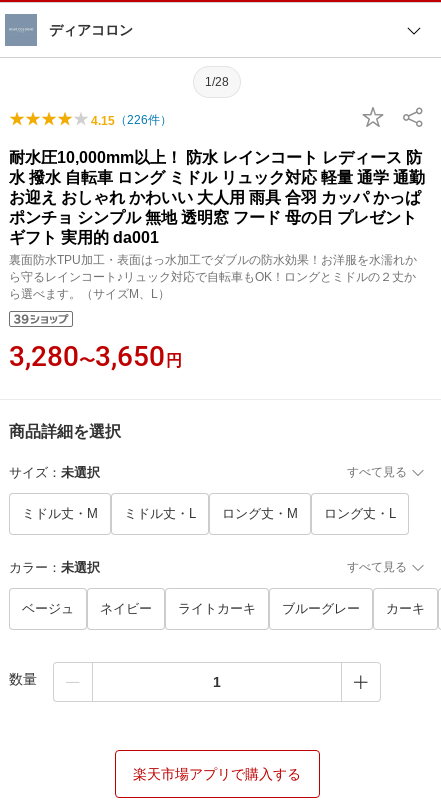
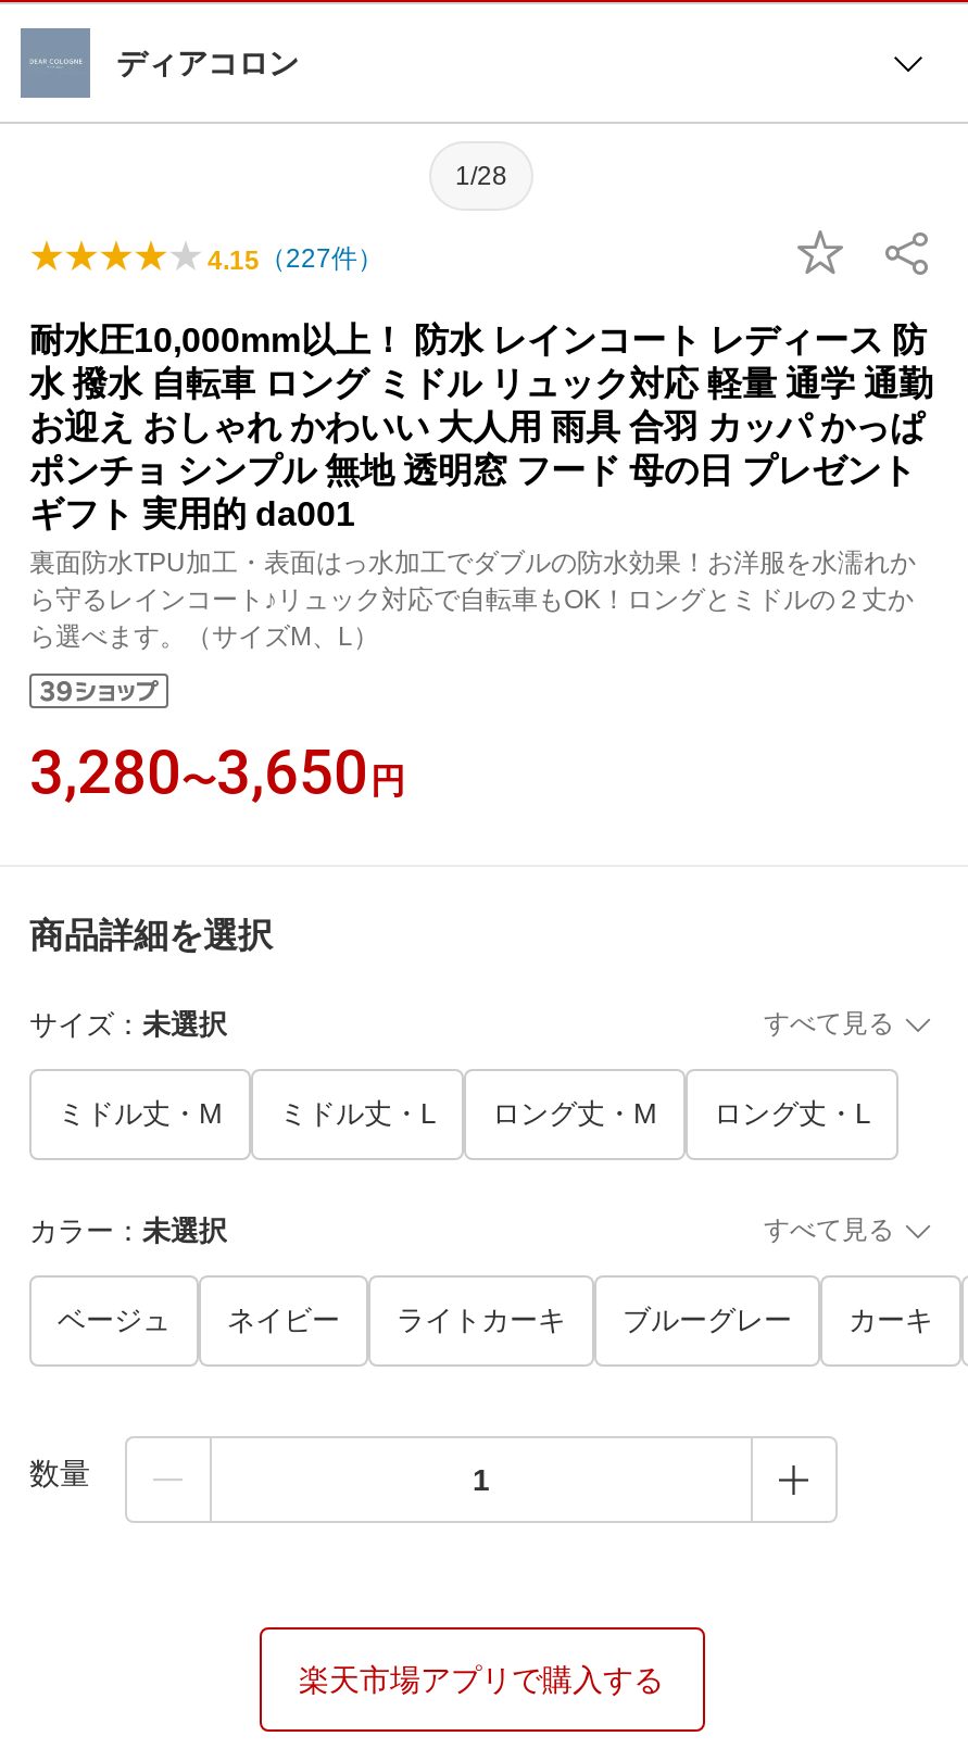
[91,113,172,128] 4.15（226件） -> [208,243,384,276] 4.15（227件）

